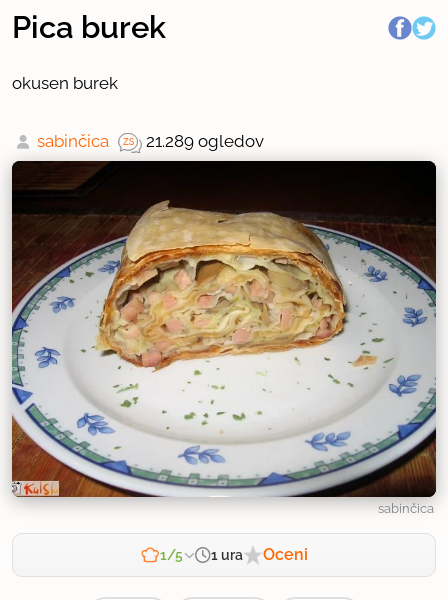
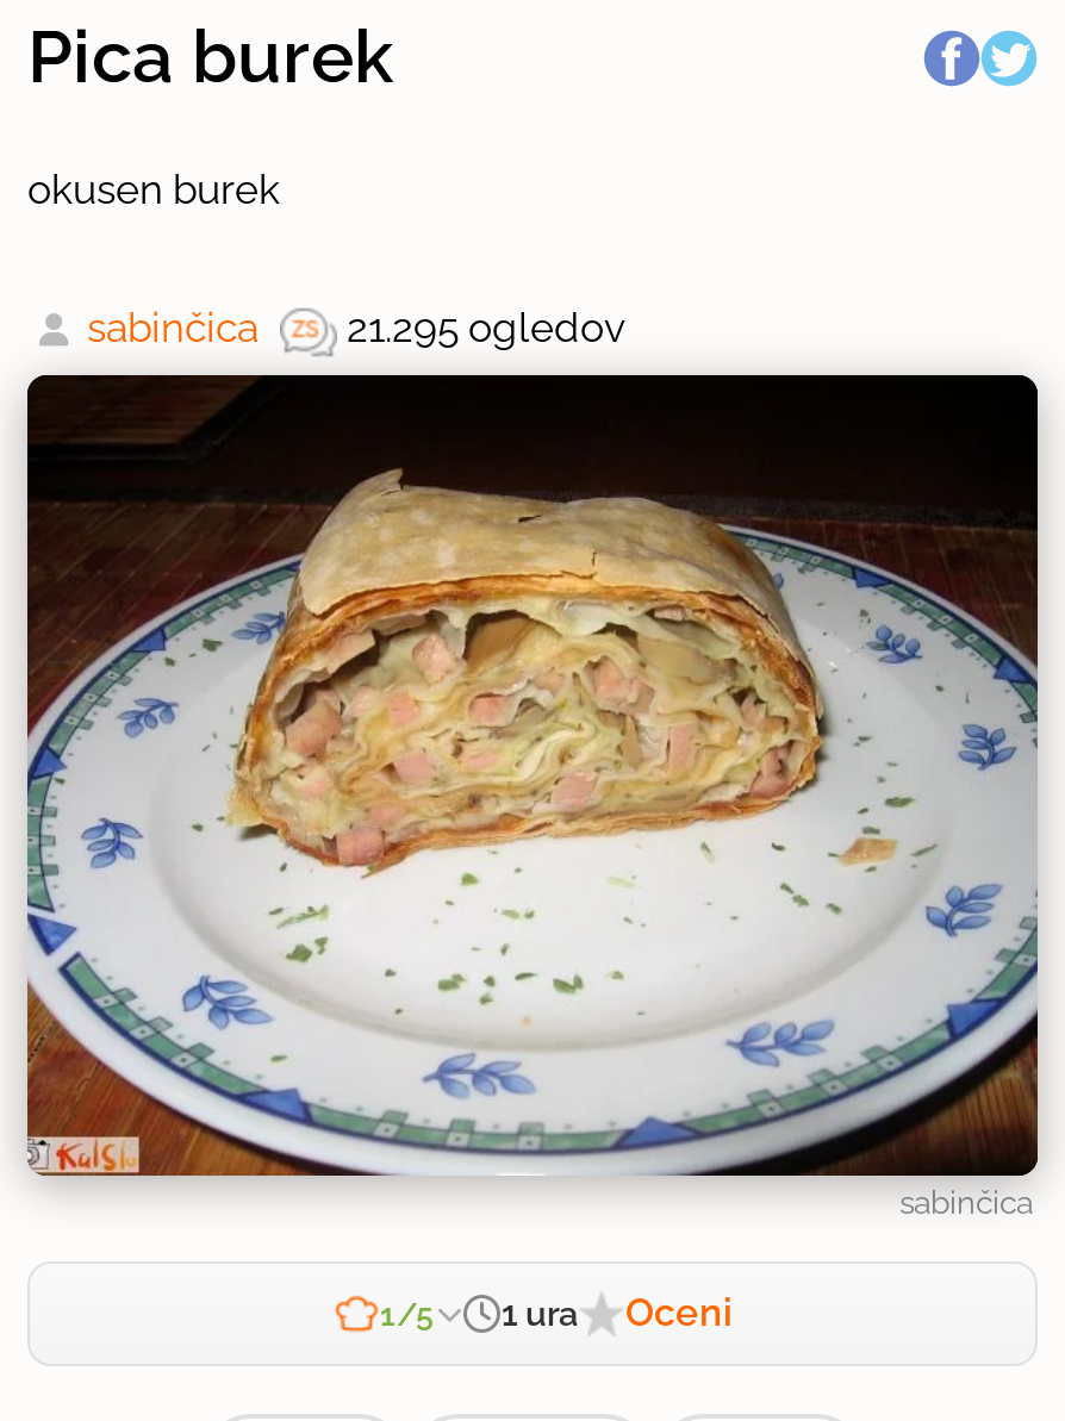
[37,131,264,151] sabinčica 21.289 ogledov -> [87,304,625,351] sabinčica 21.295 ogledov

